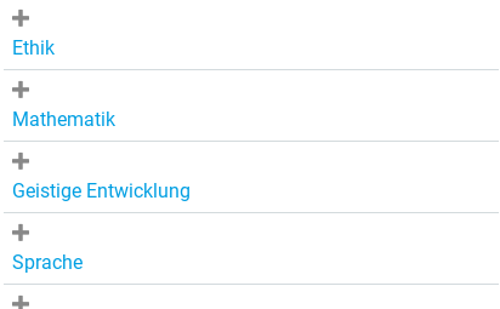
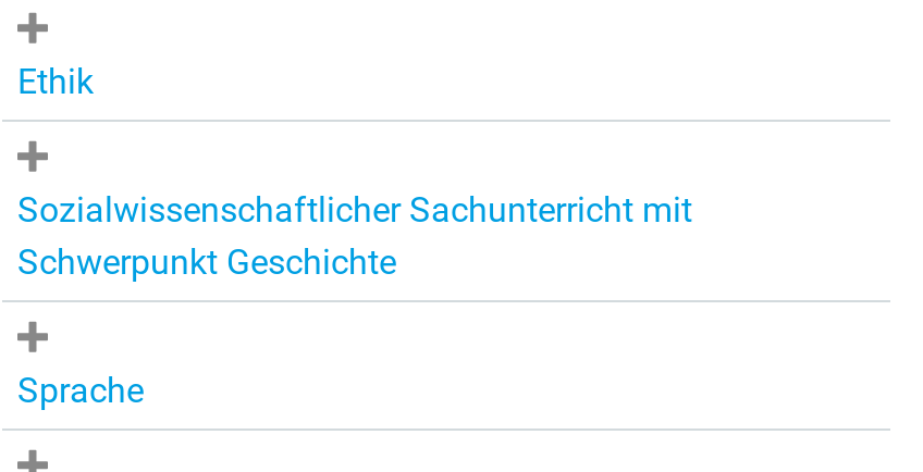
[12,108,191,203] Mathematik | Geistige Entwicklung -> [17,190,692,283] Sozialwissenschaftlicher Sachunterricht mit | Schwerpunkt Geschichte

